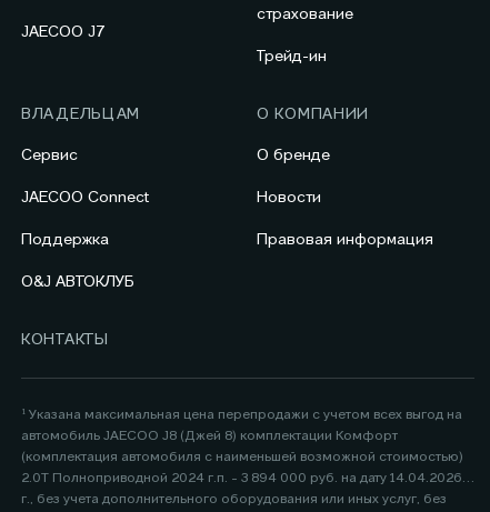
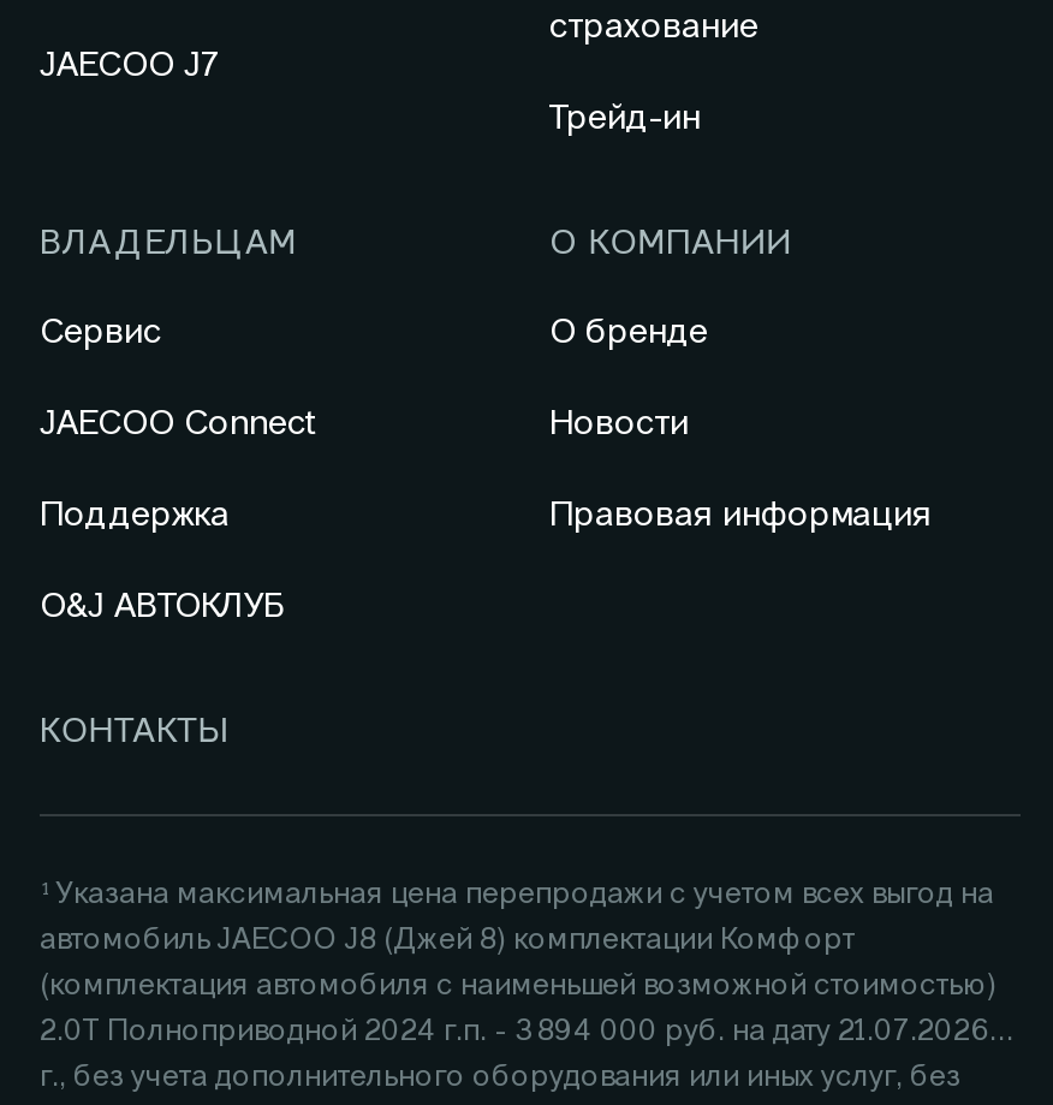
[21,472,462,485] 2.0Т Полноприводной 2024 г.п. - 3 894 000 руб. на дату 14.04.2026 -> [40,1018,989,1047] 2.0Т Полноприводной 2024 г.п. - 3 894 000 руб. на дату 21.07.2026

